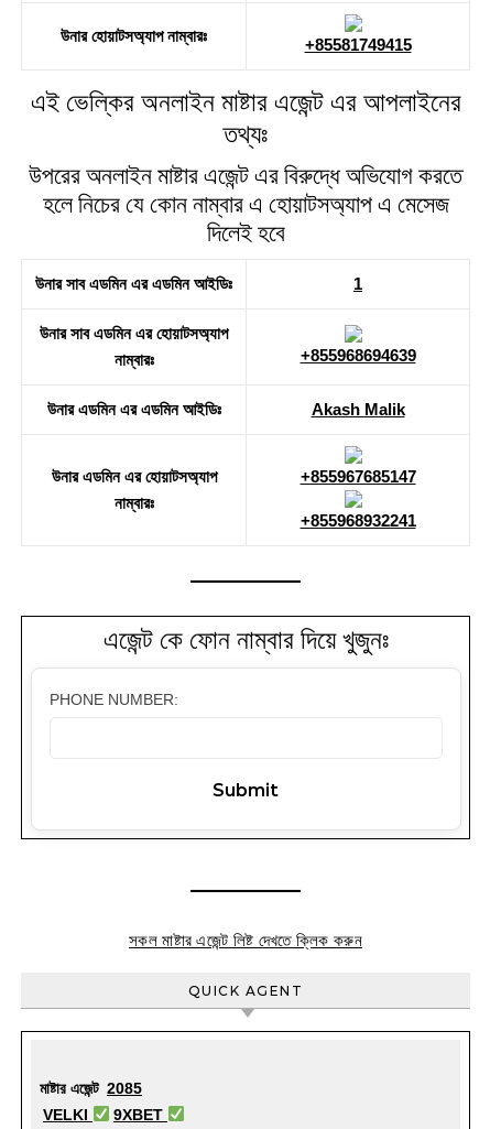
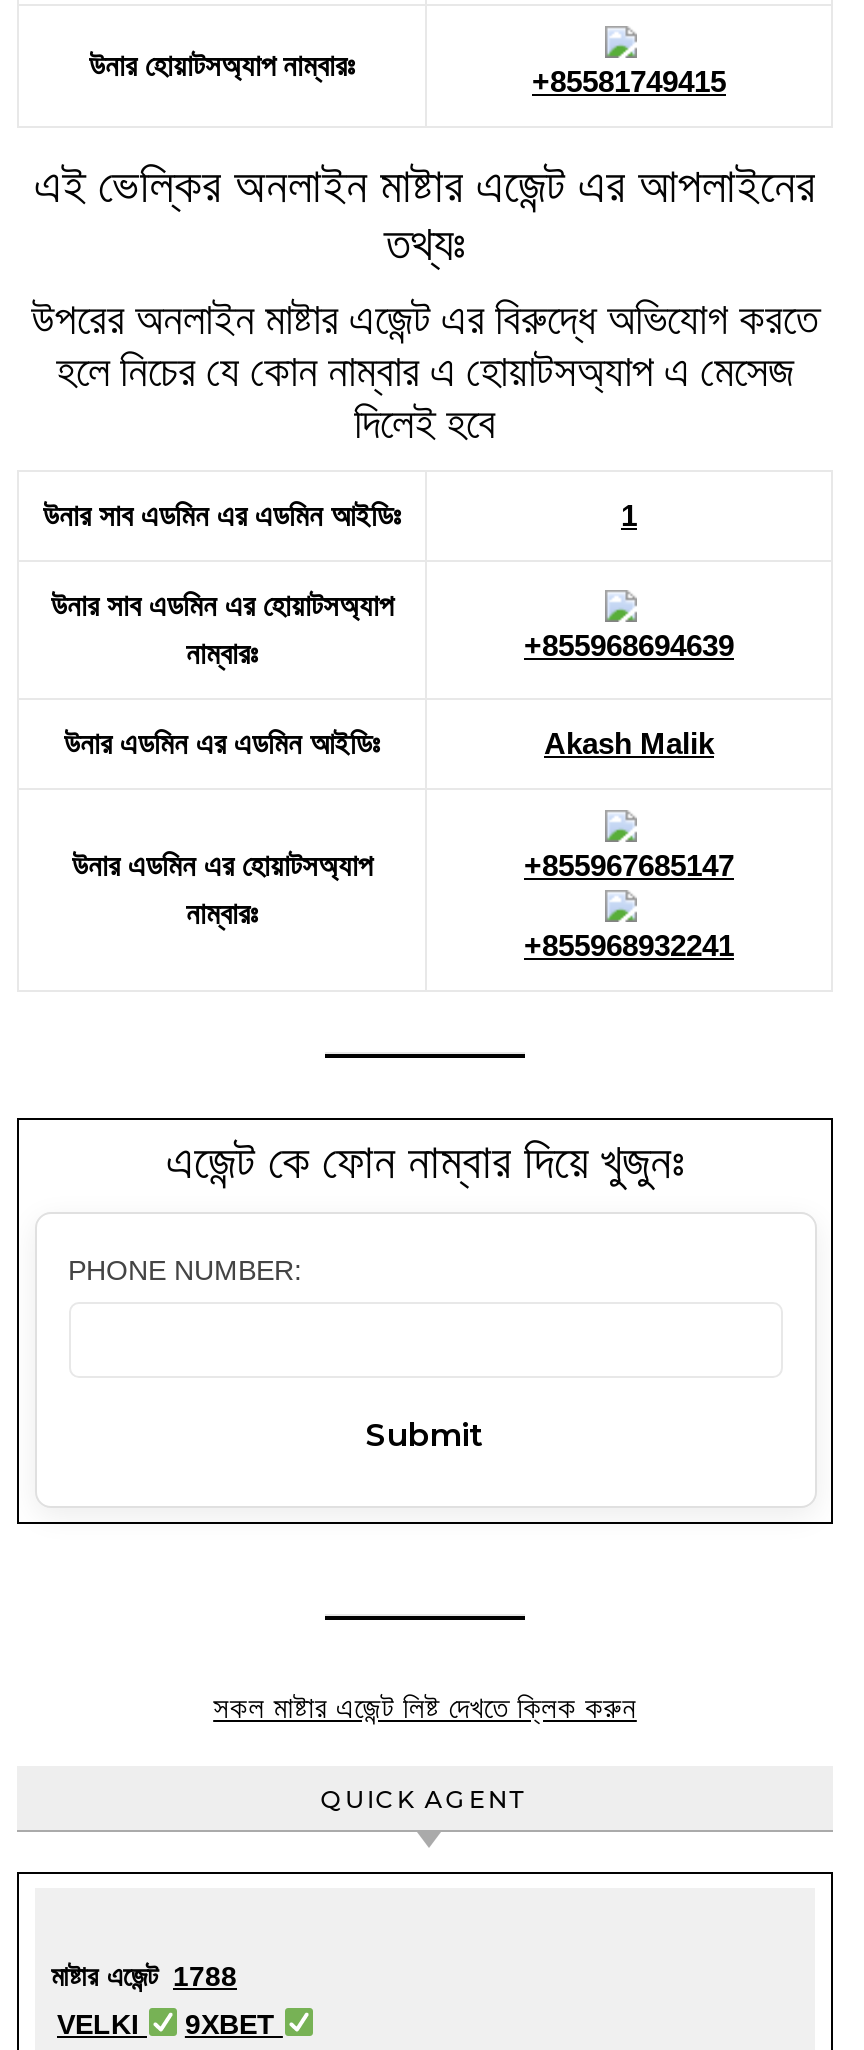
[40,1079,142,1097] মাষ্টার এজেন্ট 2085 -> [51,1960,237,1992] মাষ্টার এজেন্ট 1788

